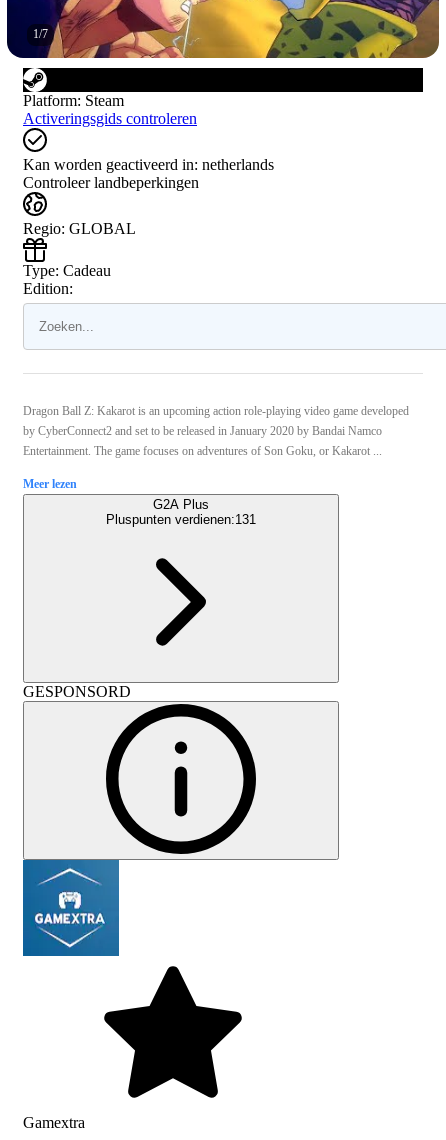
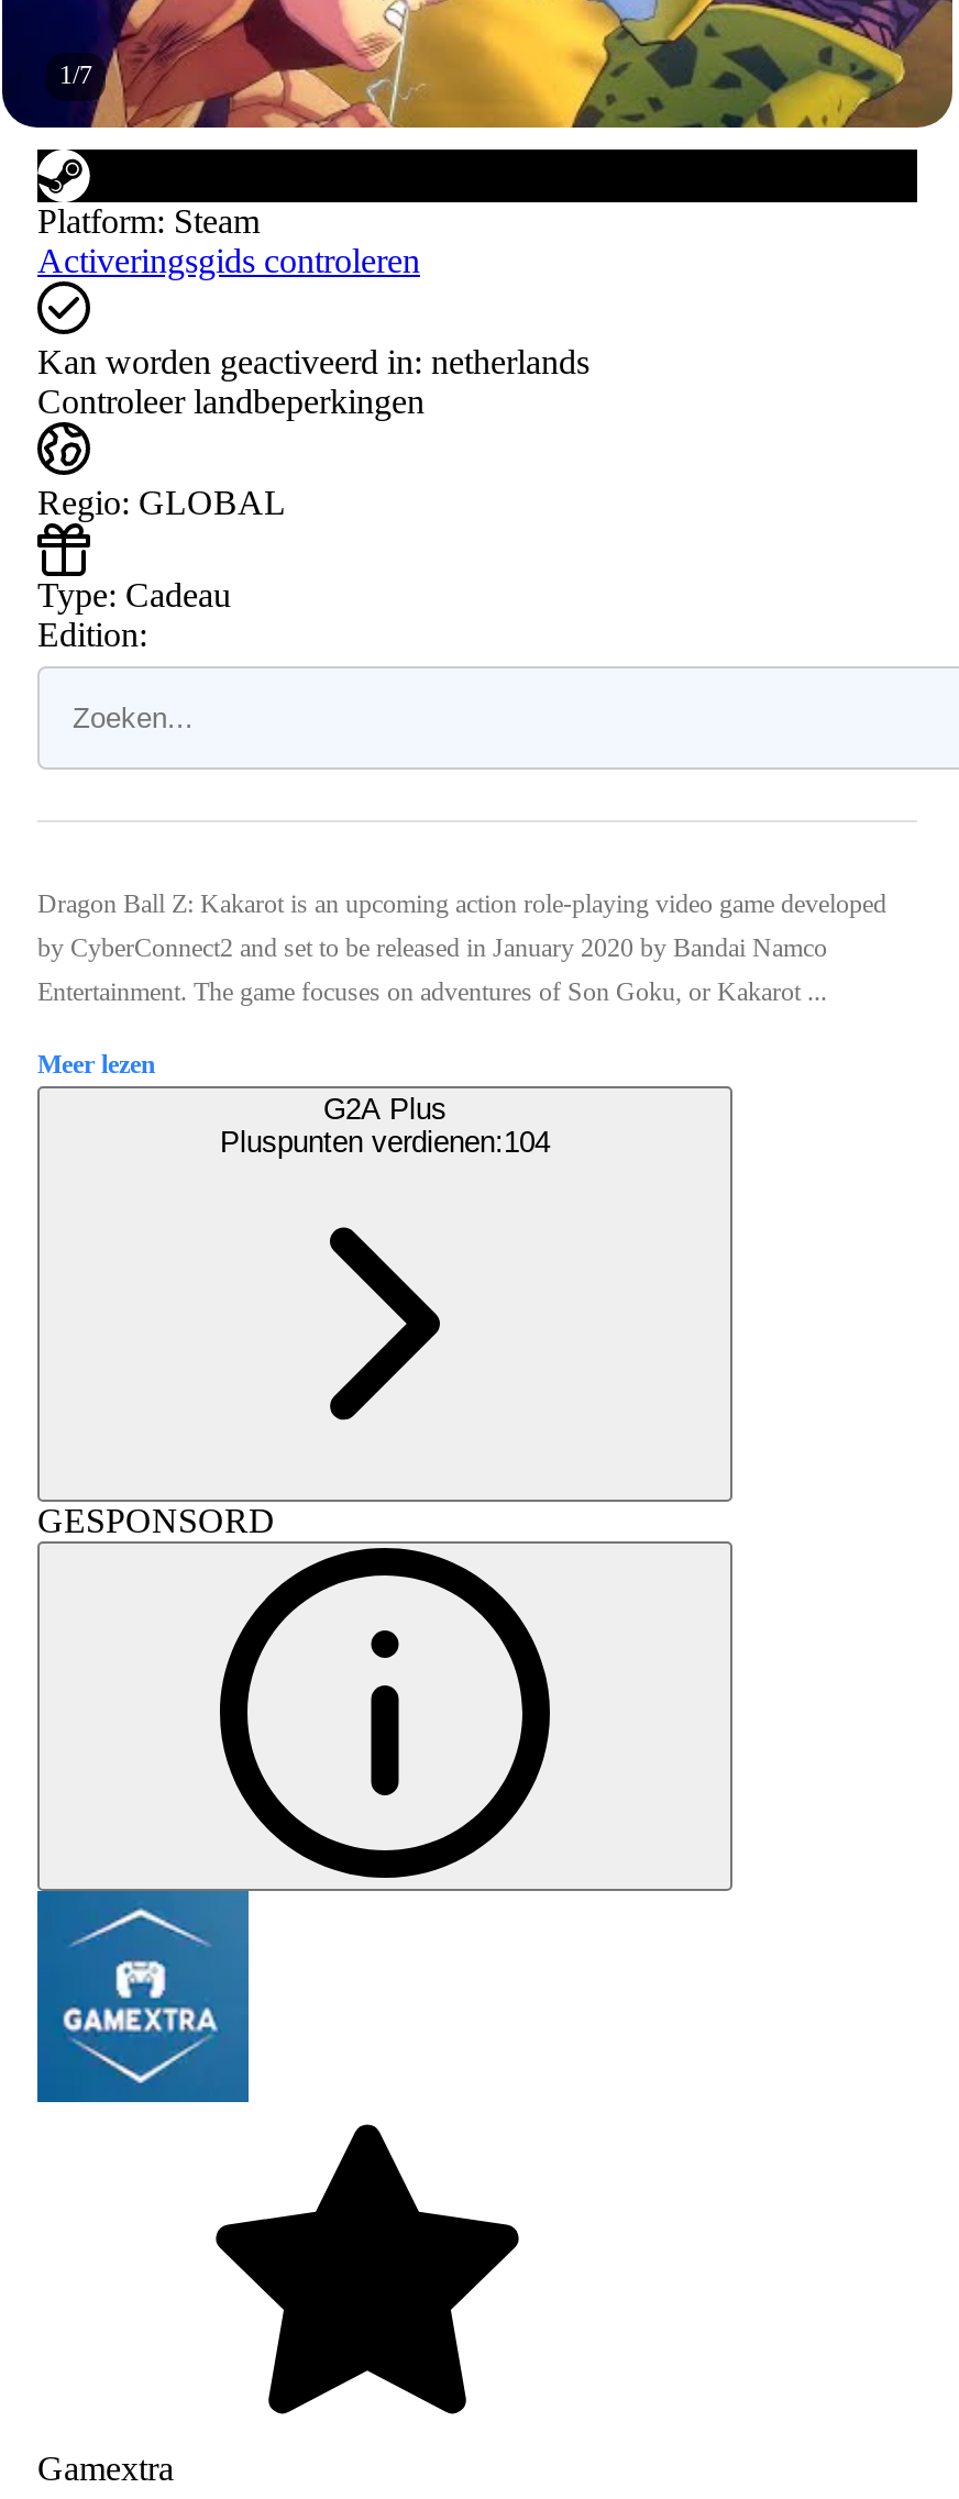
[106,512,256,527] Pluspunten verdienen:131 -> [220,1125,550,1158] Pluspunten verdienen:104

